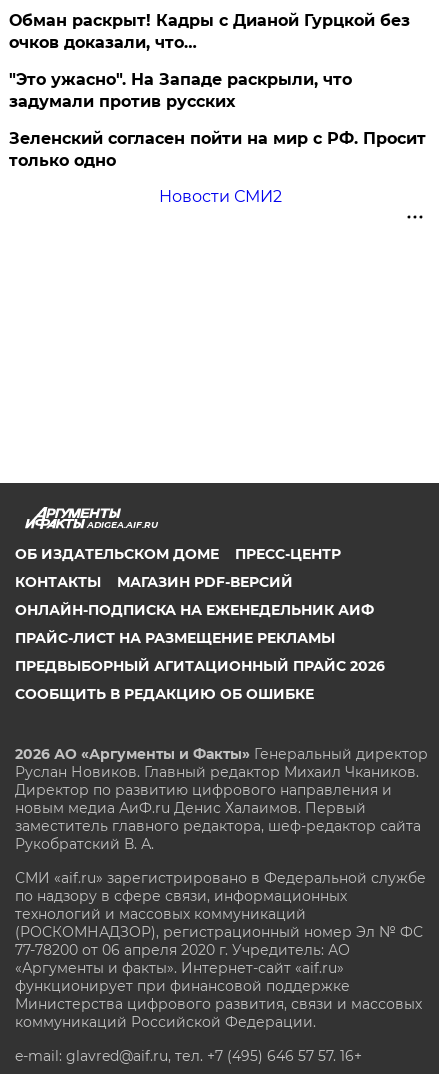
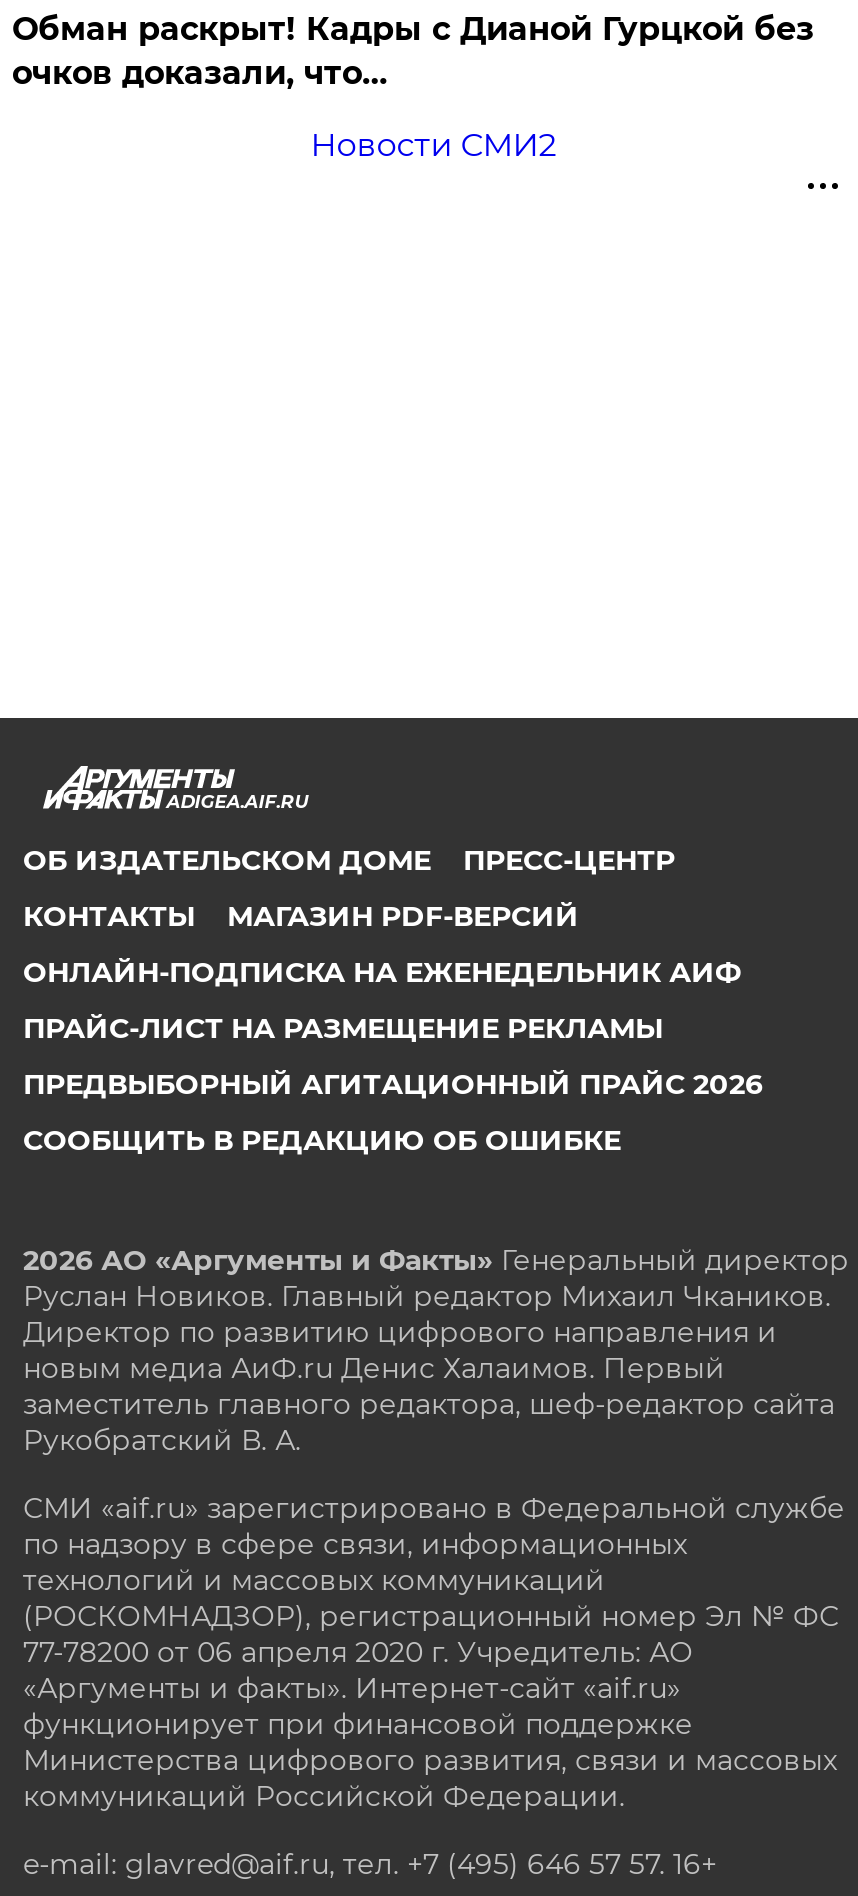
[9,70,426,170] "Это ужасно". На Западе раскрыли, что | задумали против русских | Зеленский согласен пойти на мир с РФ. Просит | только одно -> none

